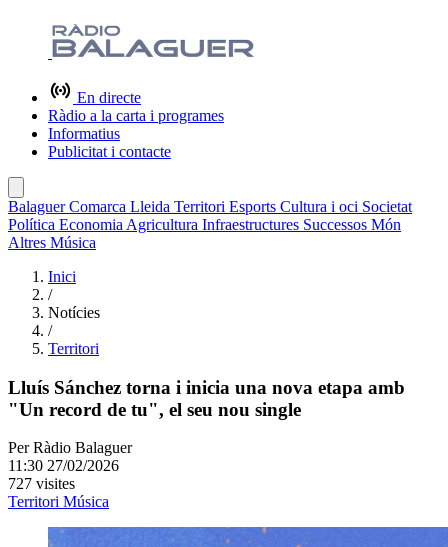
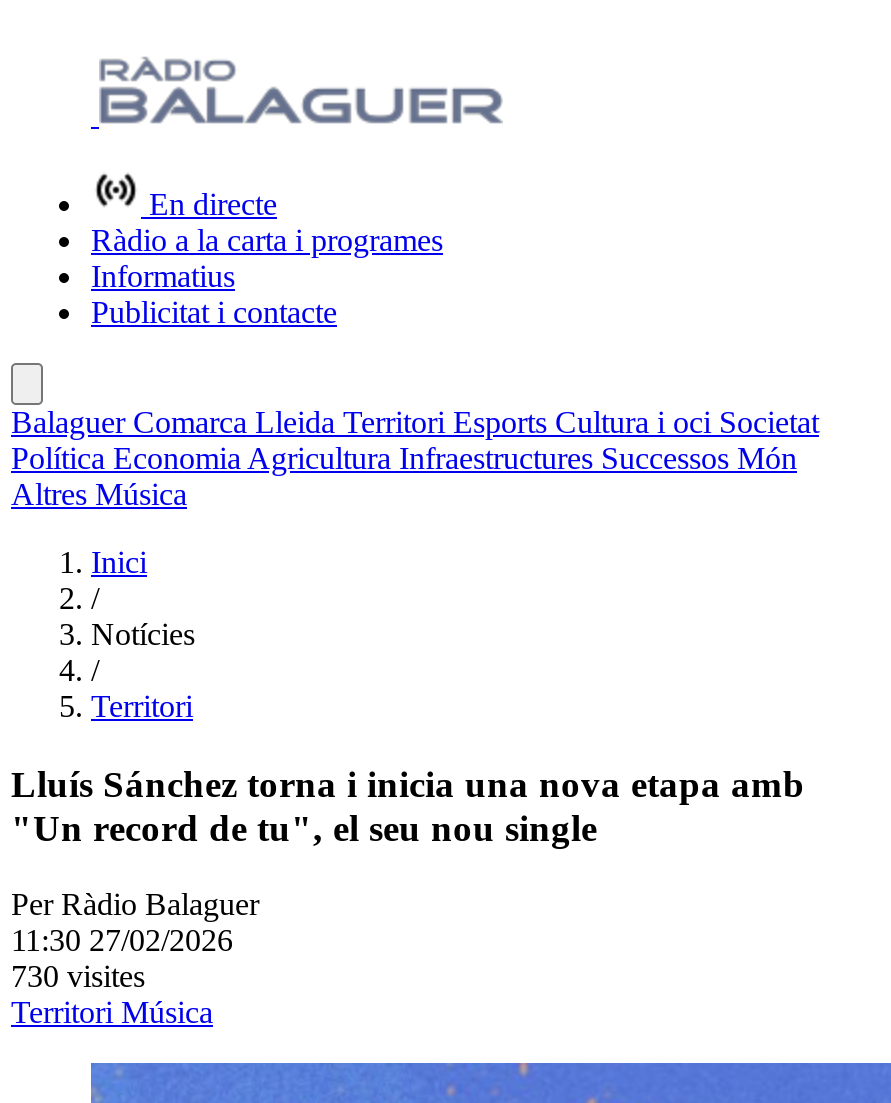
[8,475,75,492] 727 visites -> [11,960,145,994] 730 visites

